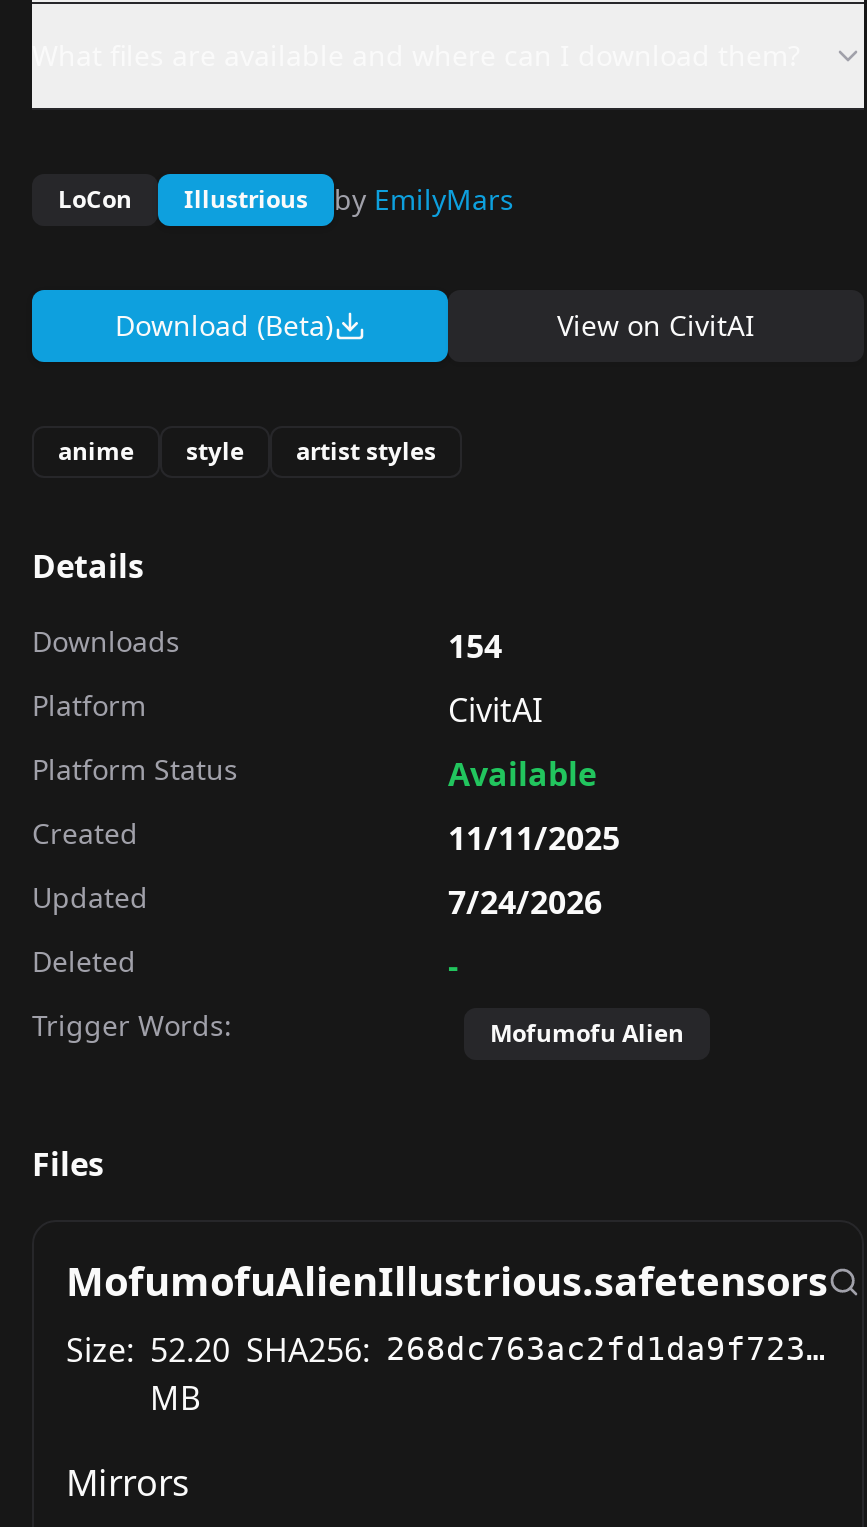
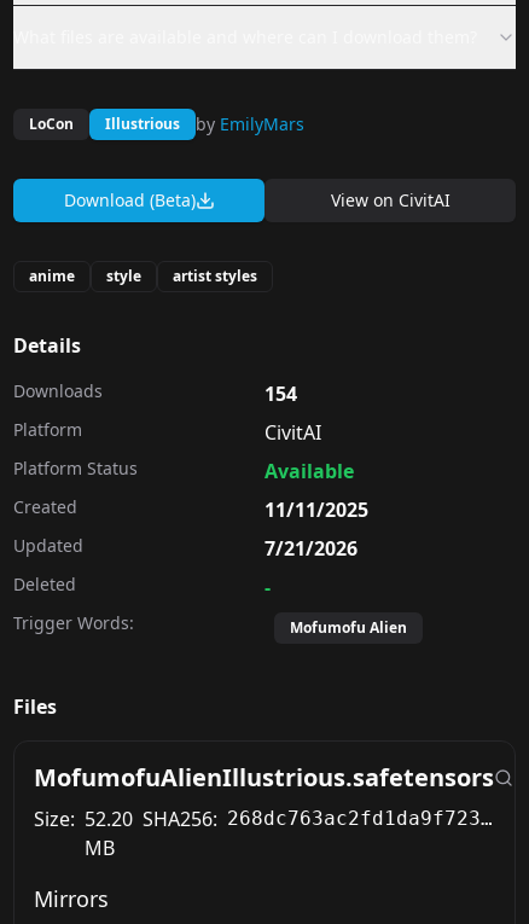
[448,881,602,925] 7/24/2026 -> [264,535,357,562] 7/21/2026

